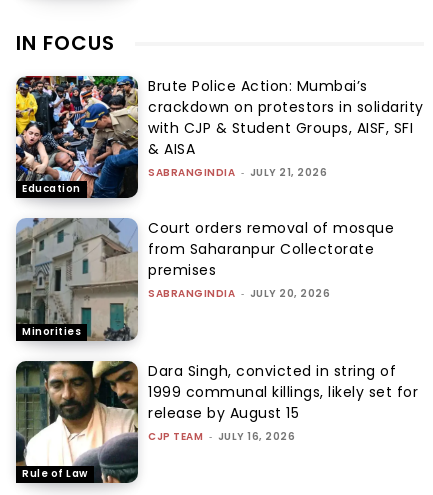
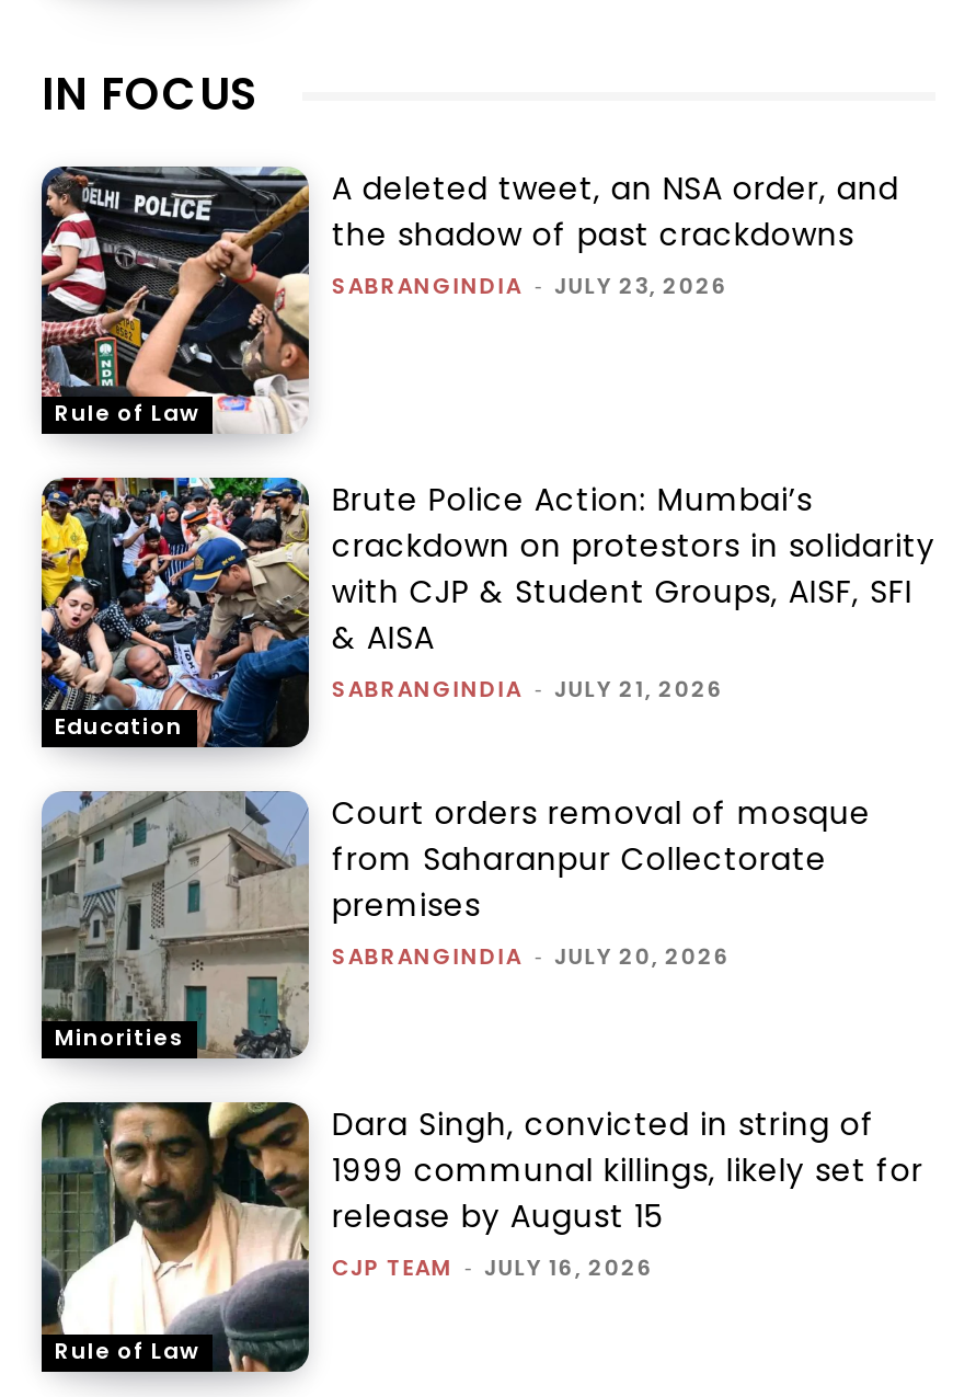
none -> [39,164,311,434] [image] | Rule of Law
none -> [332,167,899,303] A deleted tweet, an NSA order, and | the shadow of past crackdowns | SABRANGINDIA - JULY 23, 2026

